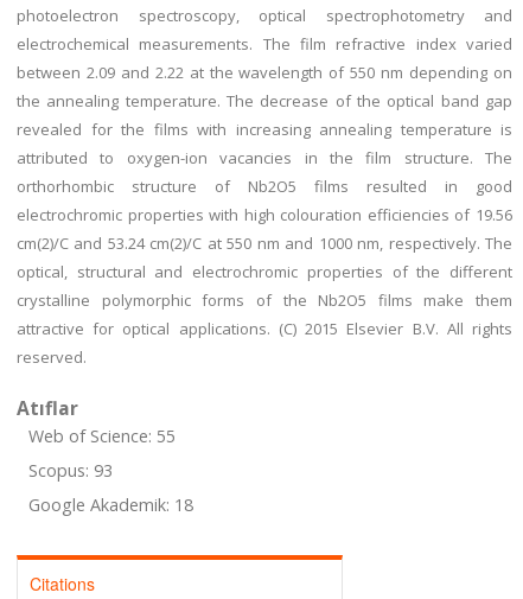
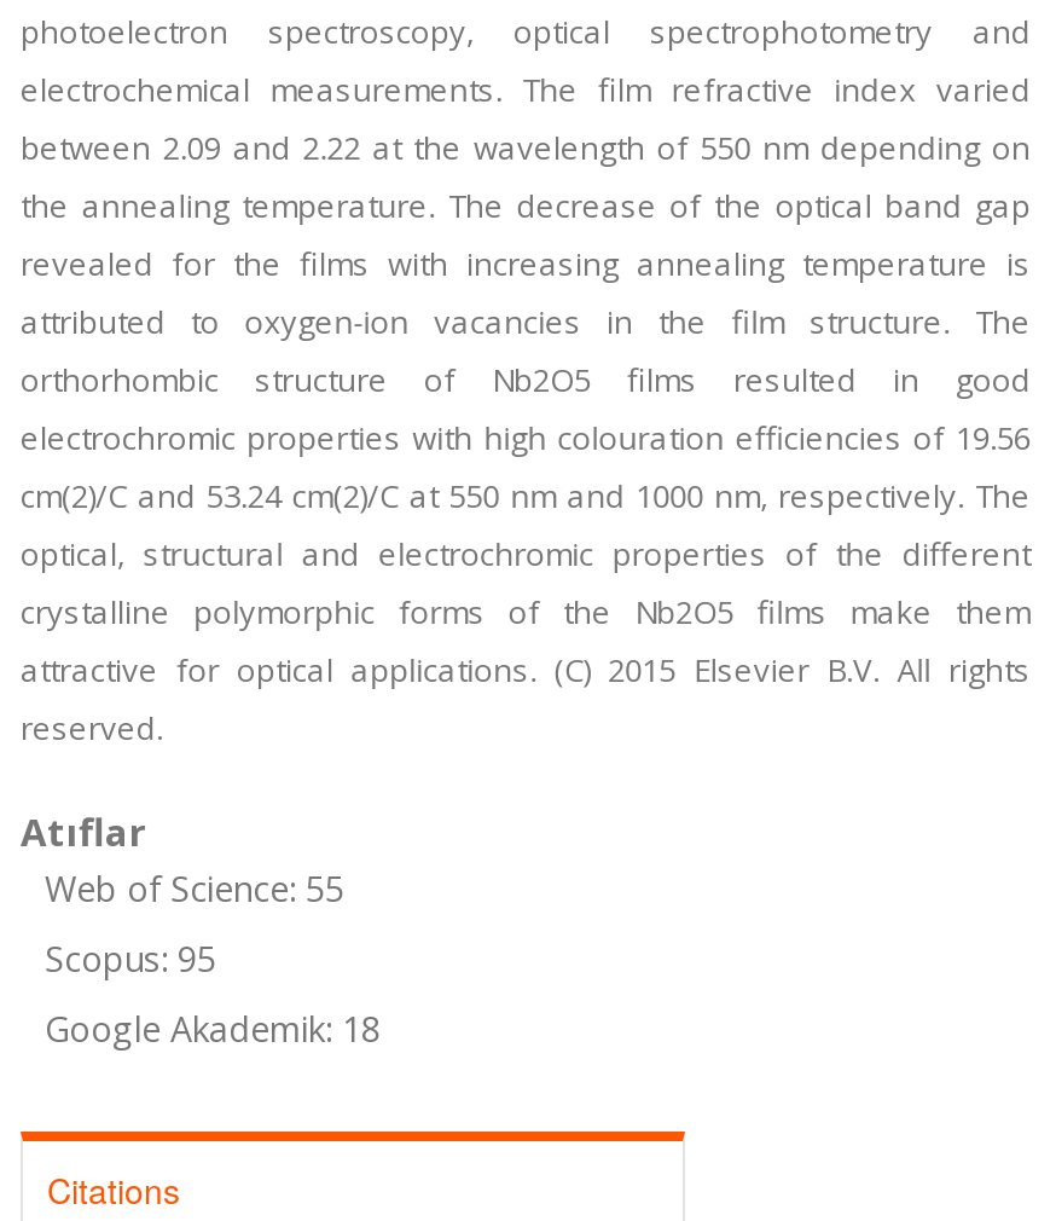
[28,459,113,482] Scopus: 93 -> [45,936,216,982] Scopus: 95

